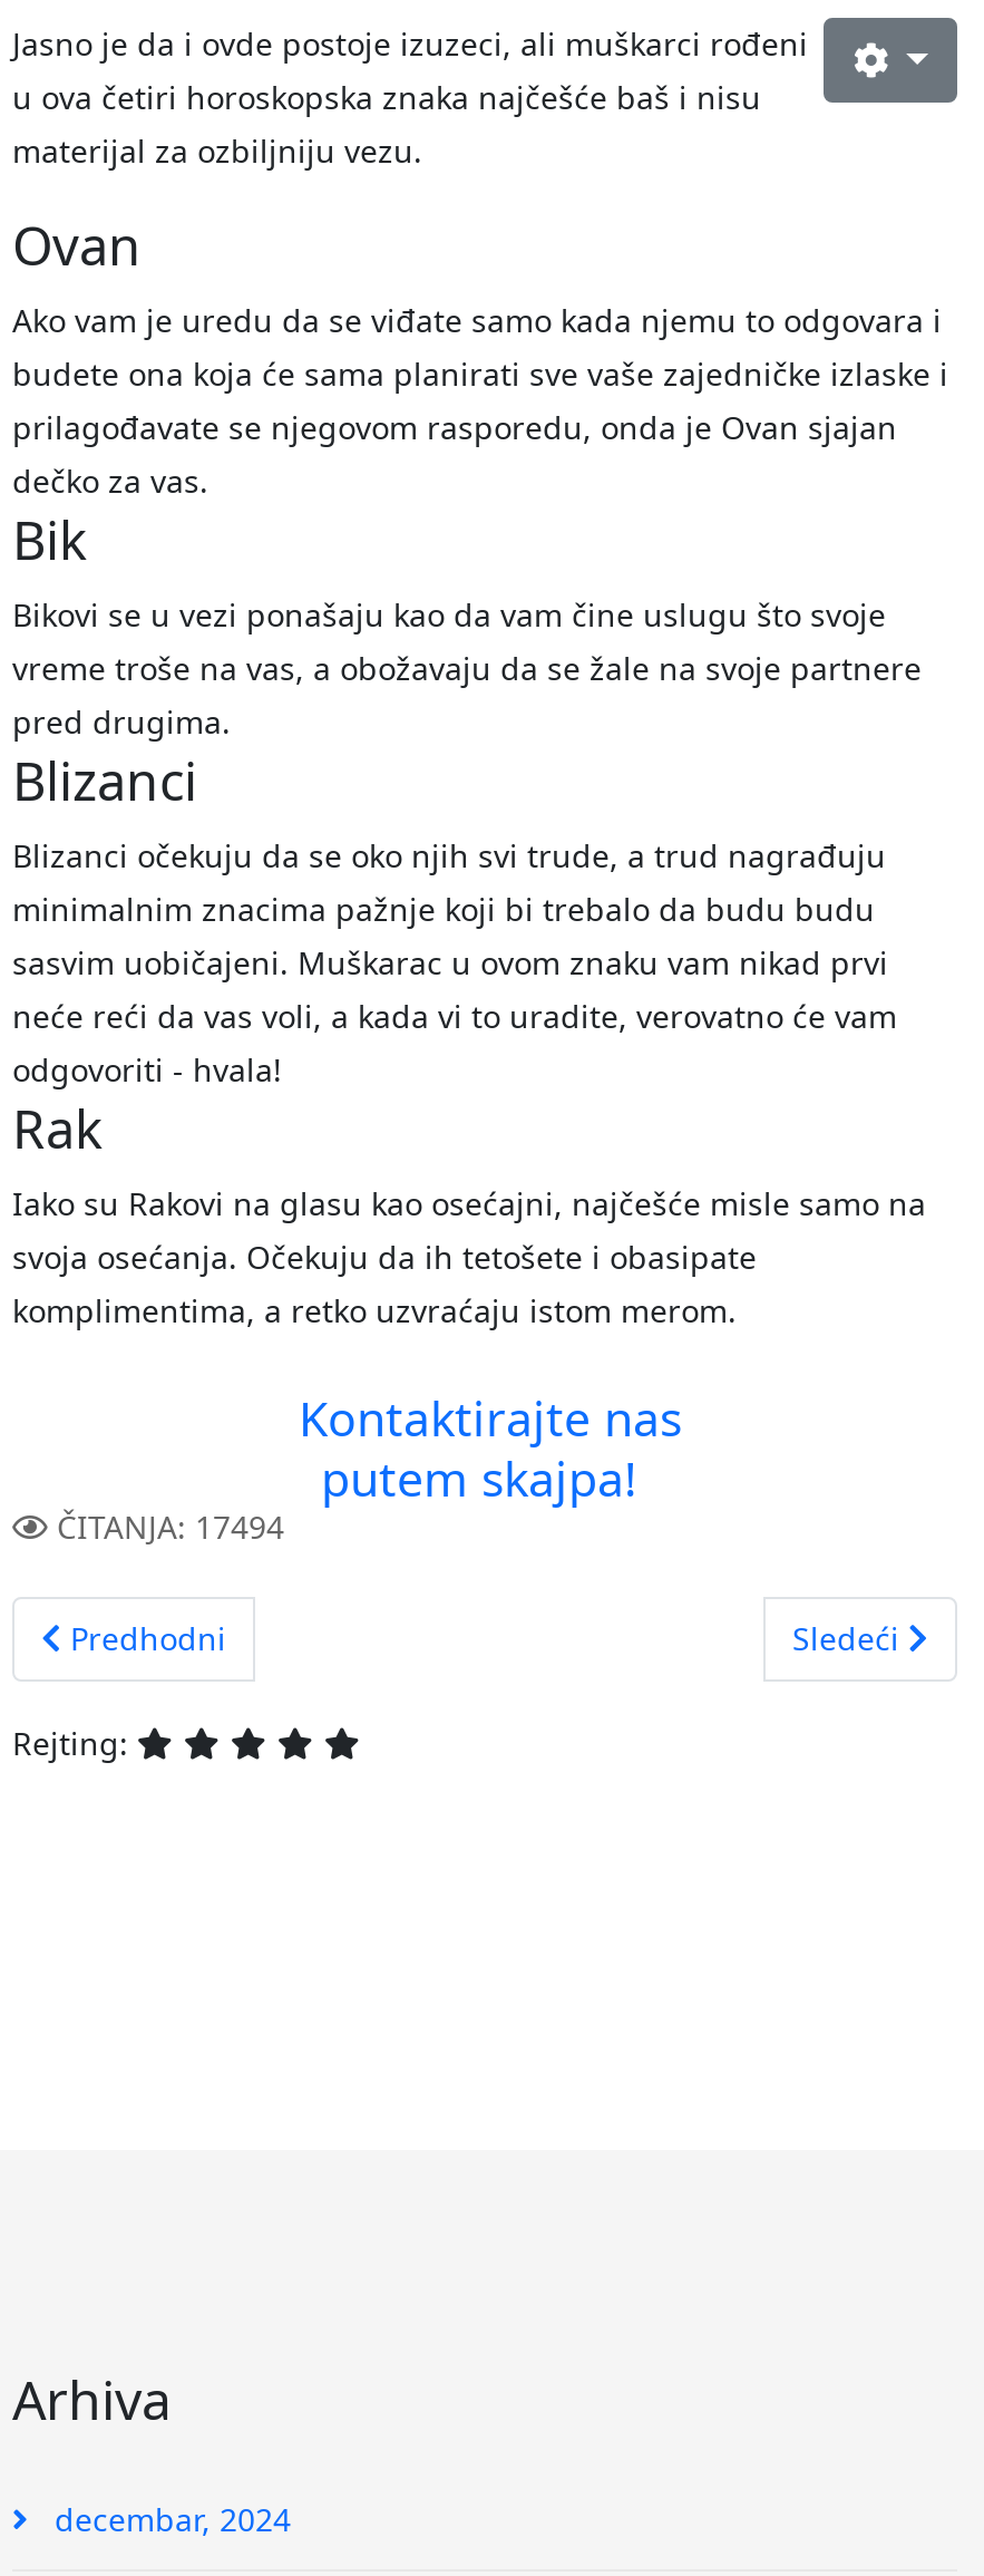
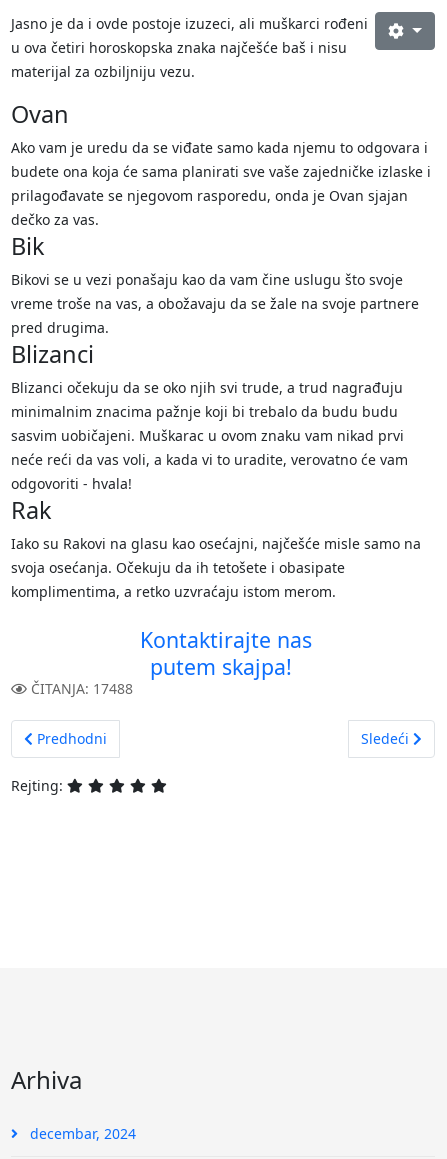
[57,1505,284,1547] ČITANJA: 17494 -> [31,679,133,698] ČITANJA: 17488

